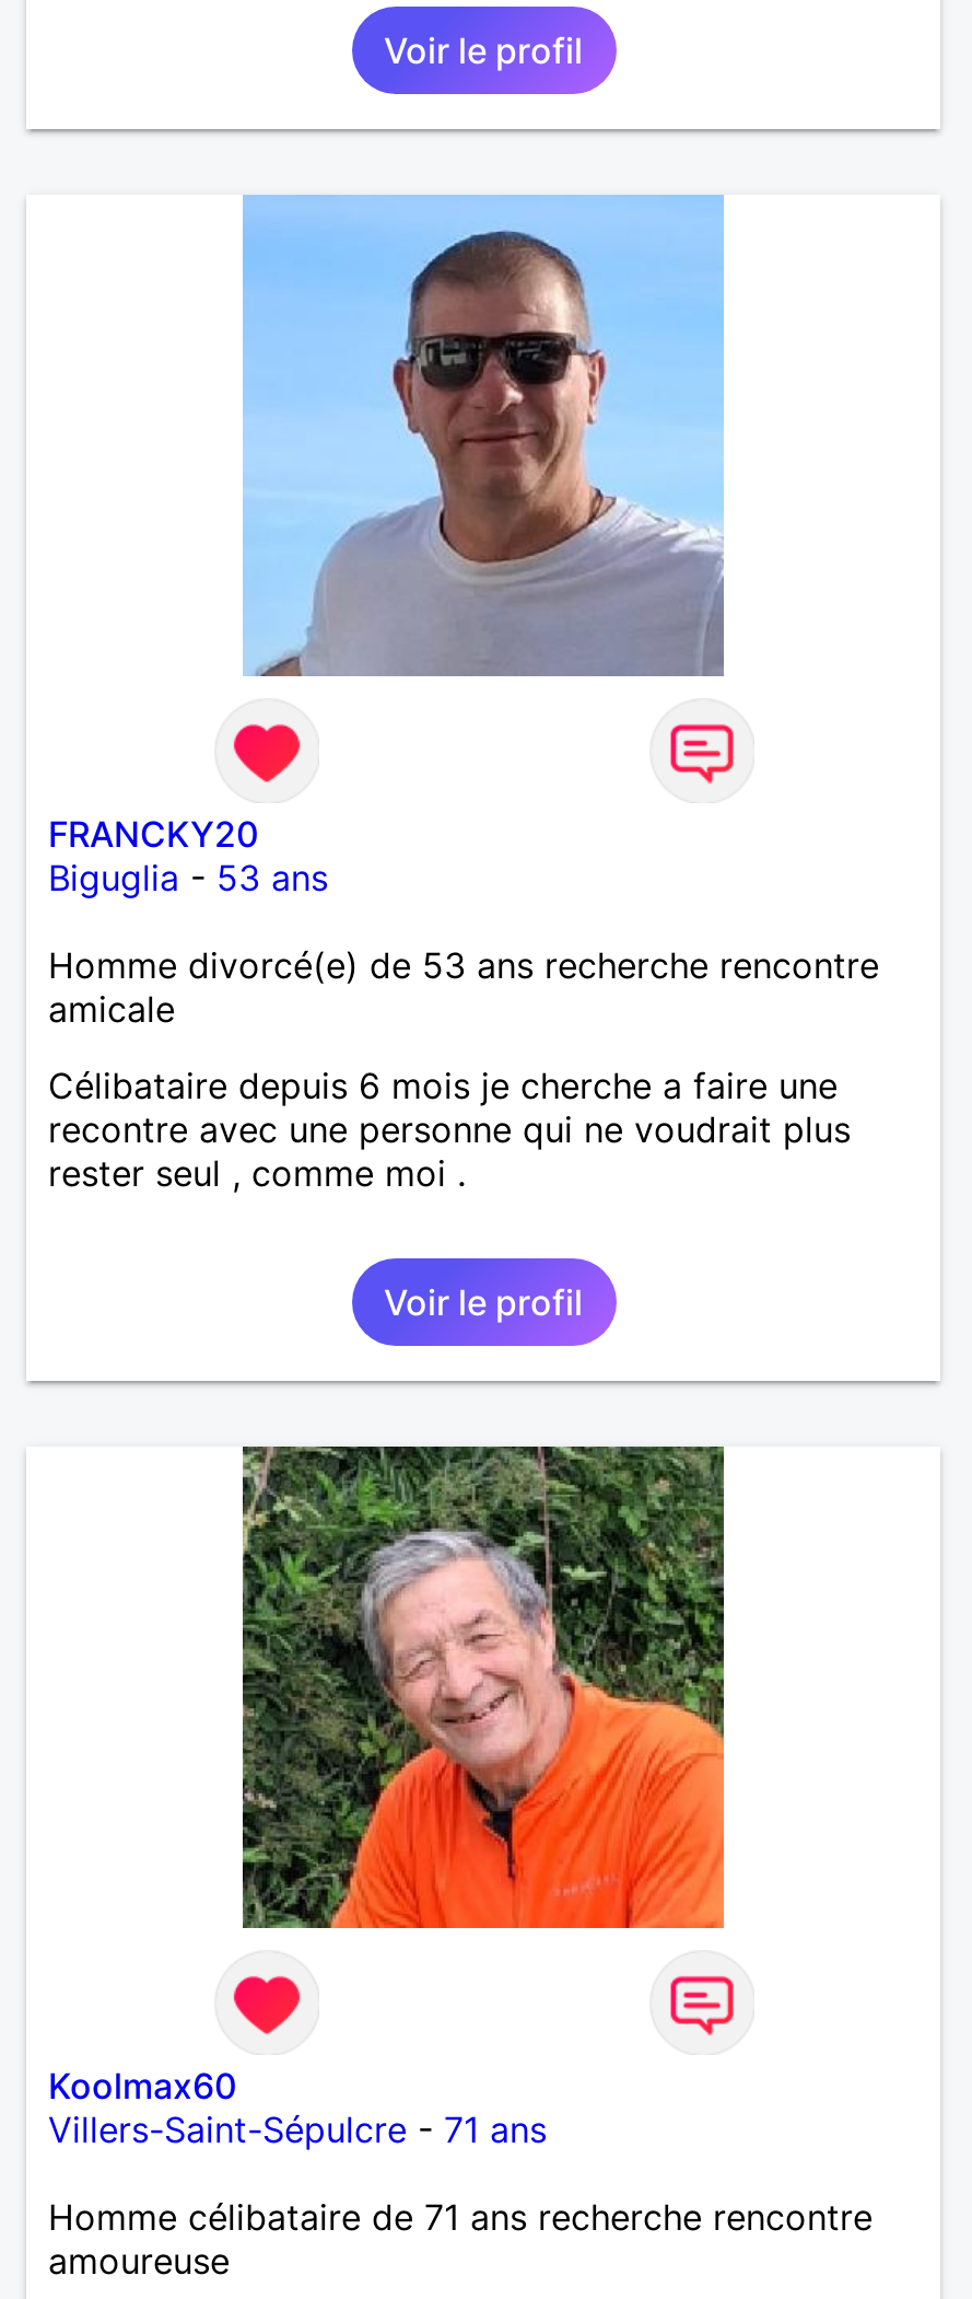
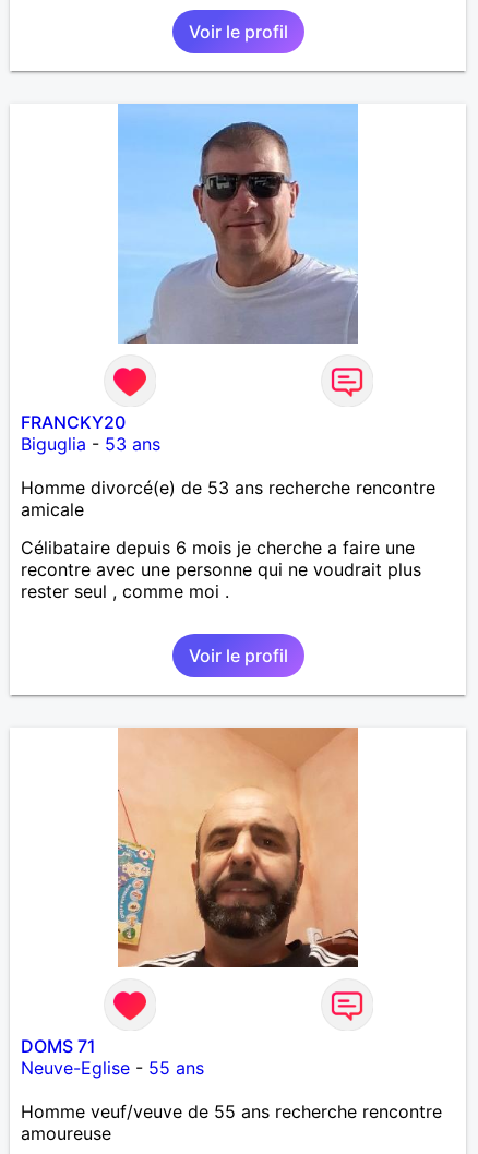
[241,1444,726,1930] [image] -> [117,726,359,969] [image]
[48,2064,547,2151] Koolmax60 | Villers-Saint-Sépulcre - 71 ans -> [21,1035,204,1079] DOMS 71 | Neuve-Eglise - 55 ans
[48,2195,873,2239] Homme célibataire de 71 ans recherche rencontre -> [21,1100,442,1122] Homme veuf/veuve de 55 ans recherche rencontre

